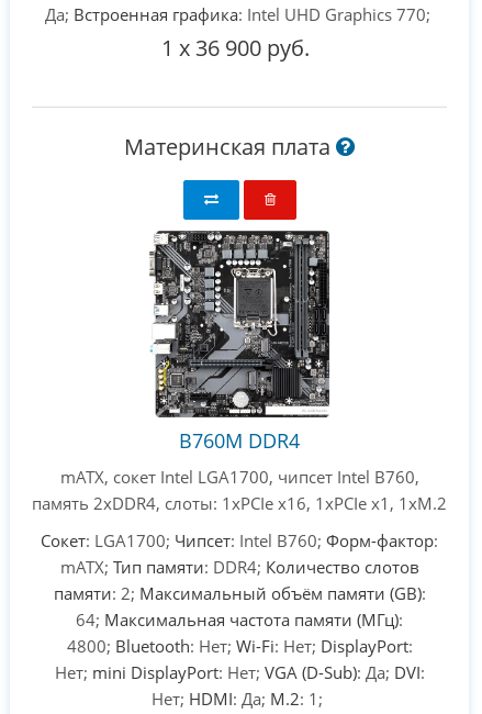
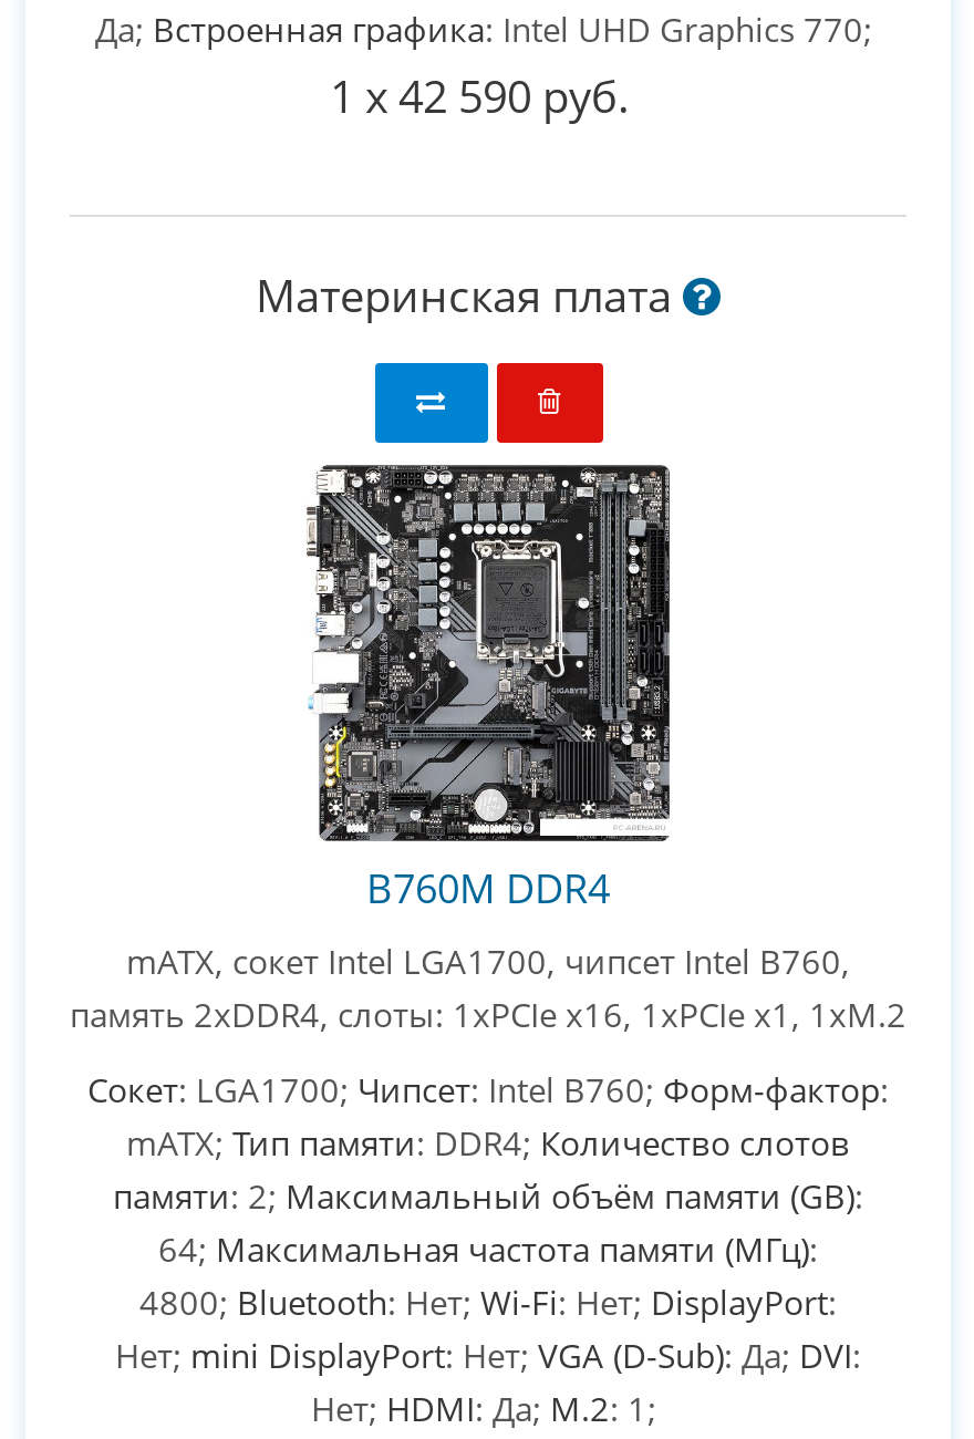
[161,33,309,62] 1 x 36 900 руб. -> [330,66,629,126] 1 x 42 590 руб.

